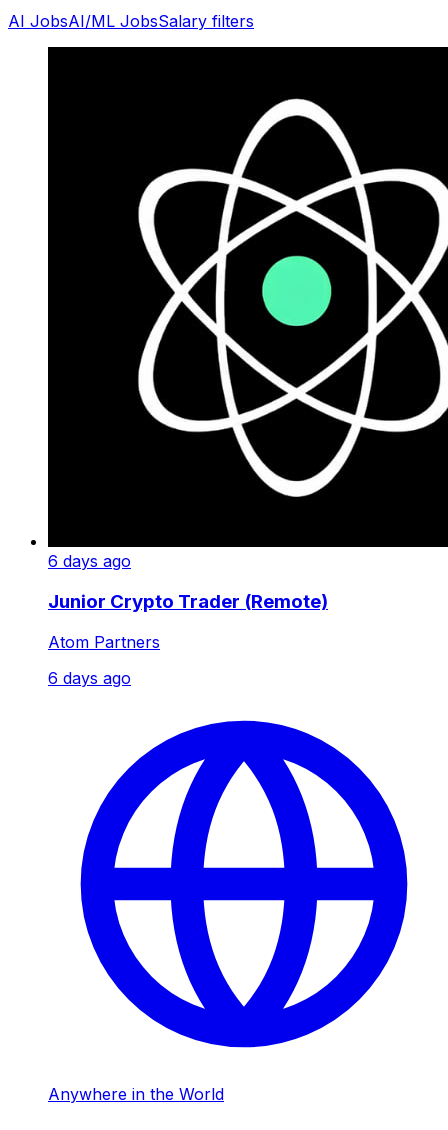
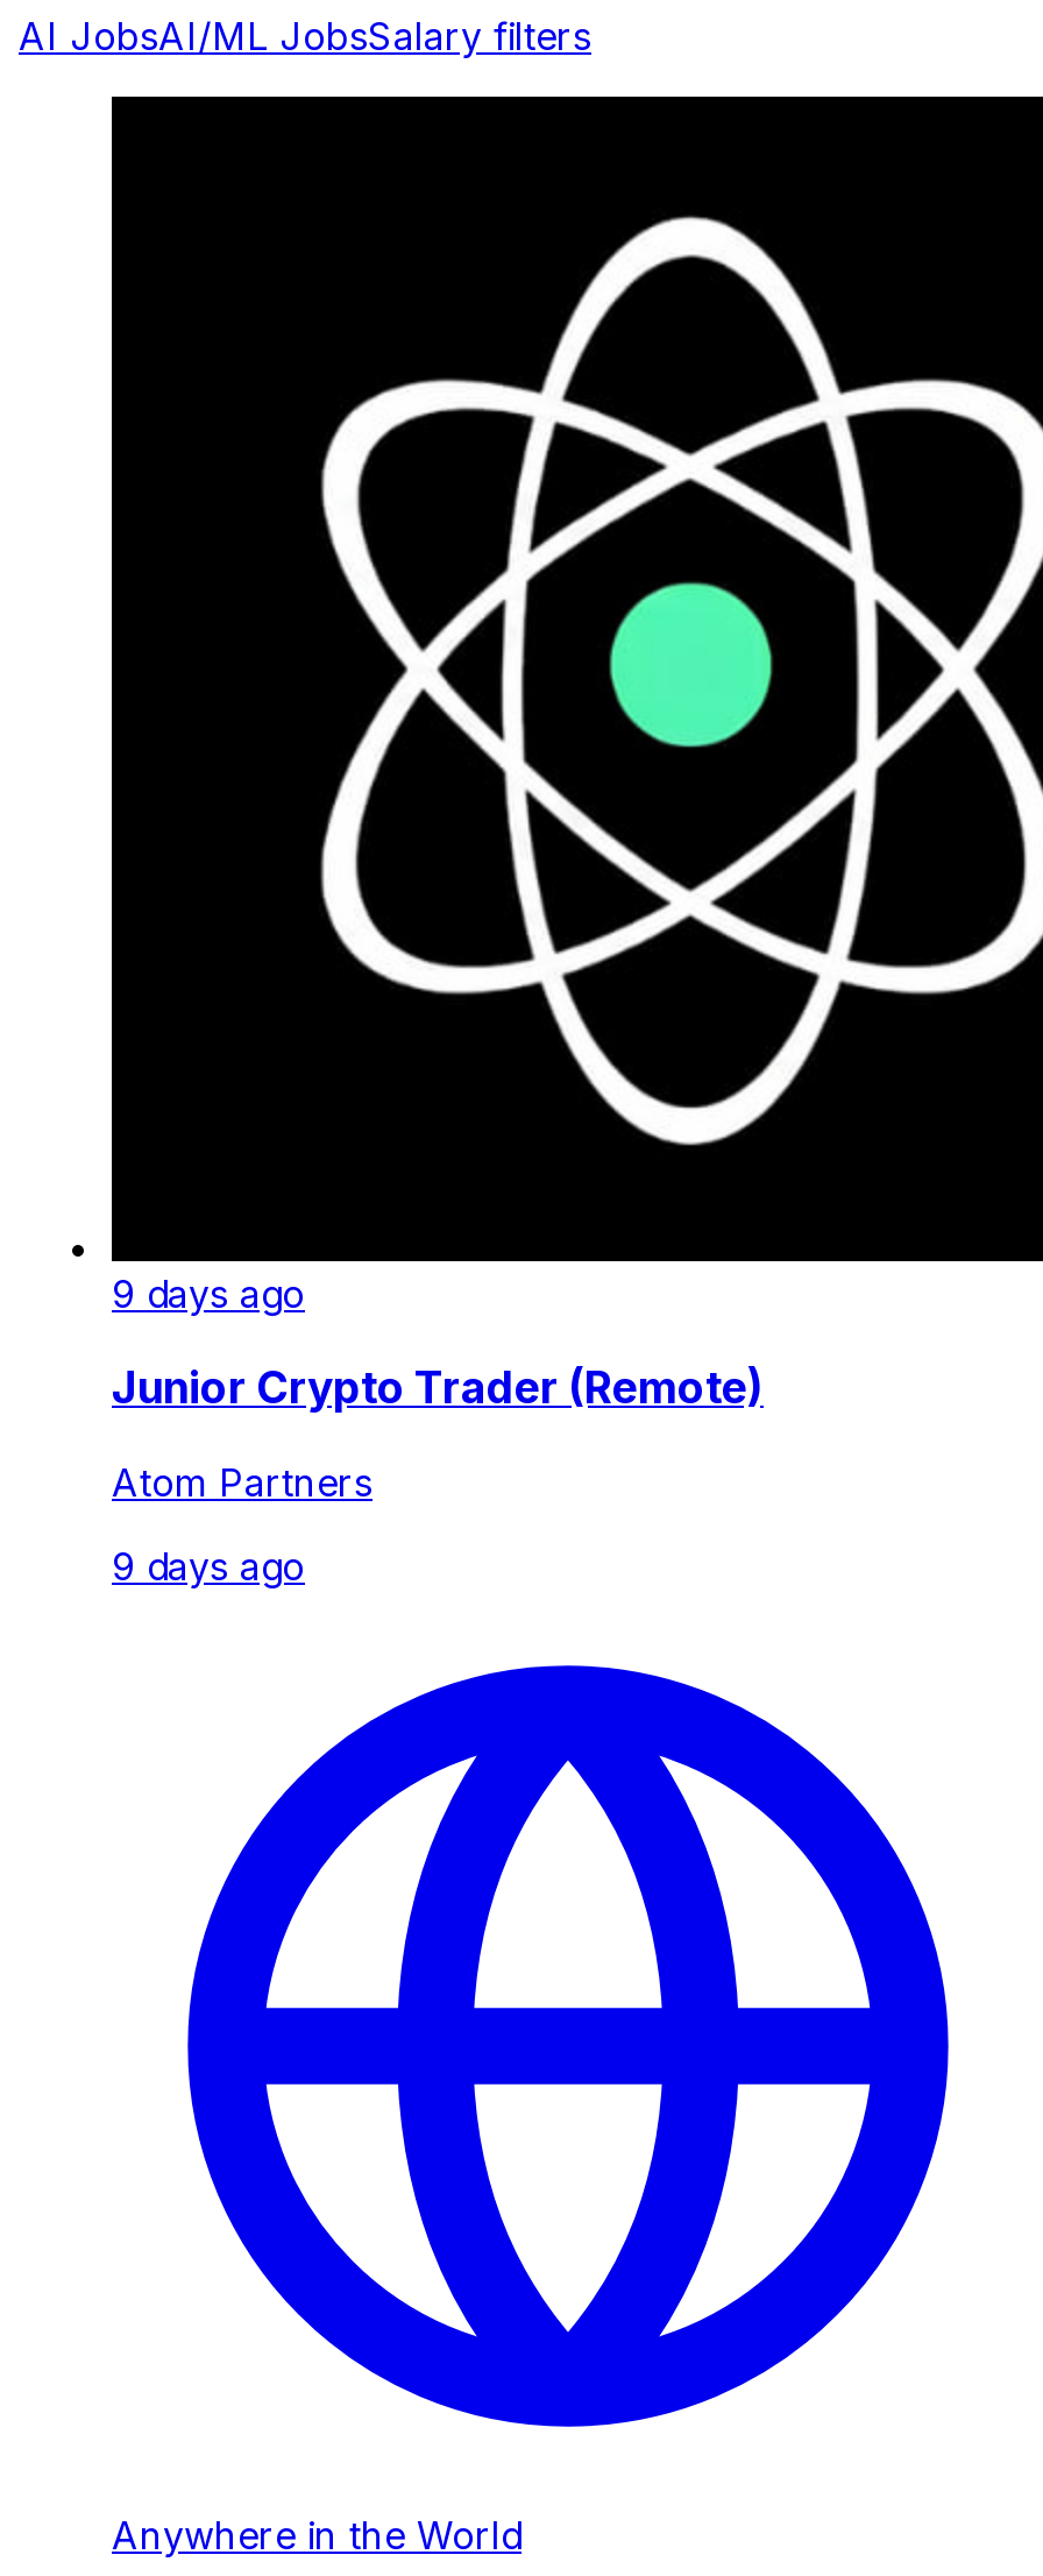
[48,551,131,571] 6 days ago -> [112,1271,305,1317] 9 days ago
[48,667,131,687] 6 days ago -> [112,1542,305,1588] 9 days ago

